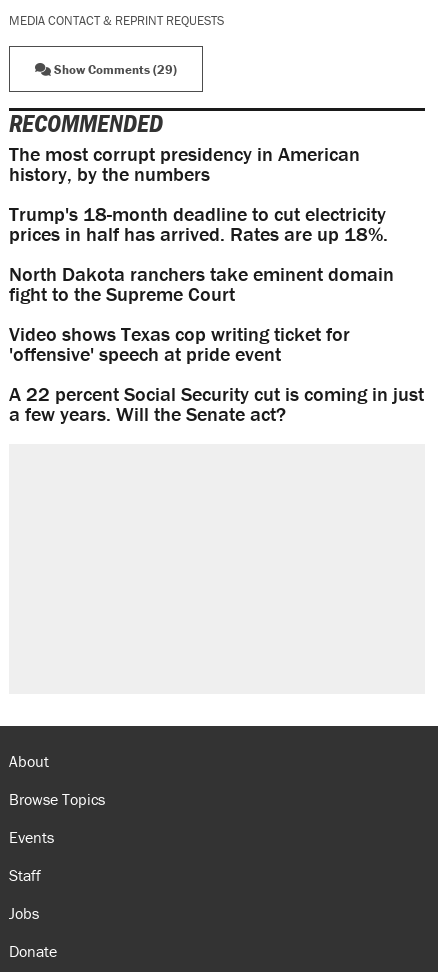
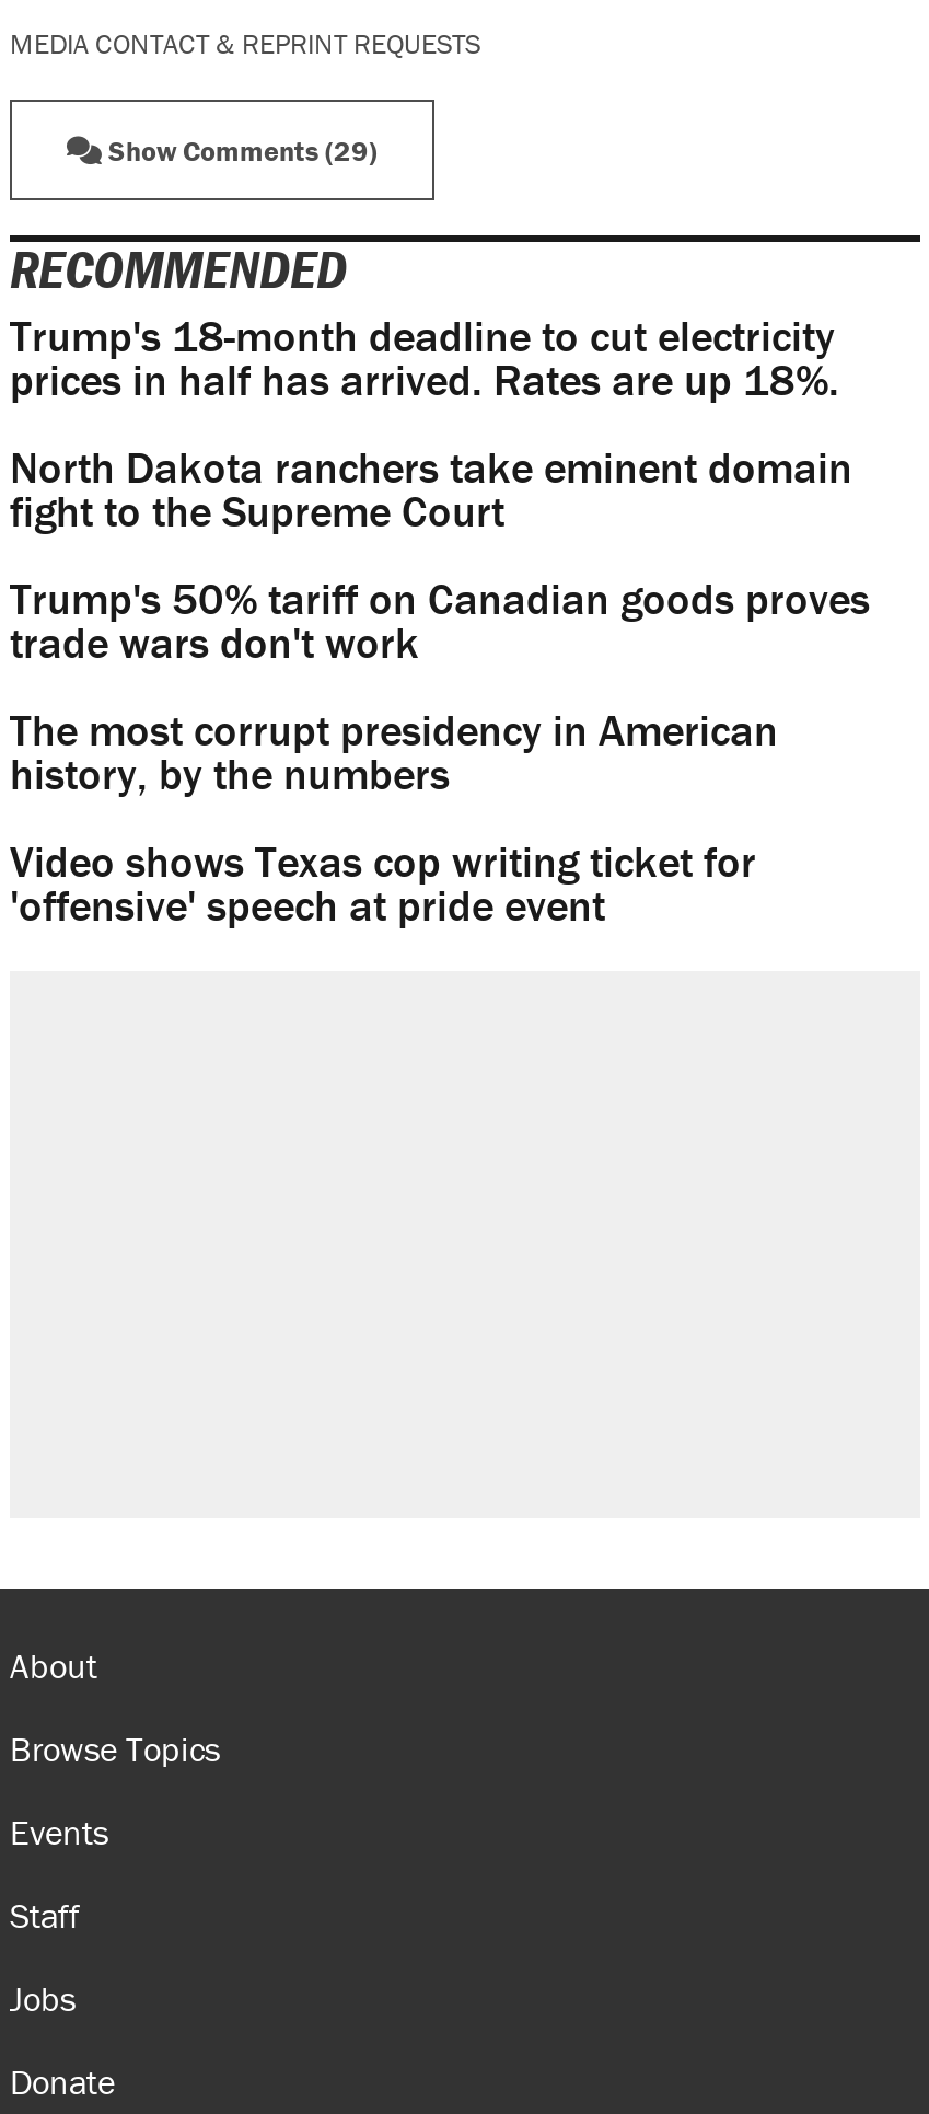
moved [9,141,360,186] -> [10,702,778,800]: The most corrupt presidency in American | history, by the numbers
moved [9,201,394,306] -> [10,307,852,537]: Trump's 18-month deadline to cut electricity | prices in half has arrived. Rates are up 18%. | North Dakota ranchers take eminent domain | fight to the Supreme Court
none -> [10,570,870,669] Trump's 50% tariff on Canadian goods proves | trade wars don't work
moved [9,321,350,366] -> [10,833,756,931]: Video shows Texas cop writing ticket for | 'offensive' speech at pride event
[9,381,424,426] A 22 percent Social Security cut is coming in just | a few years. Will the Senate act? -> none

